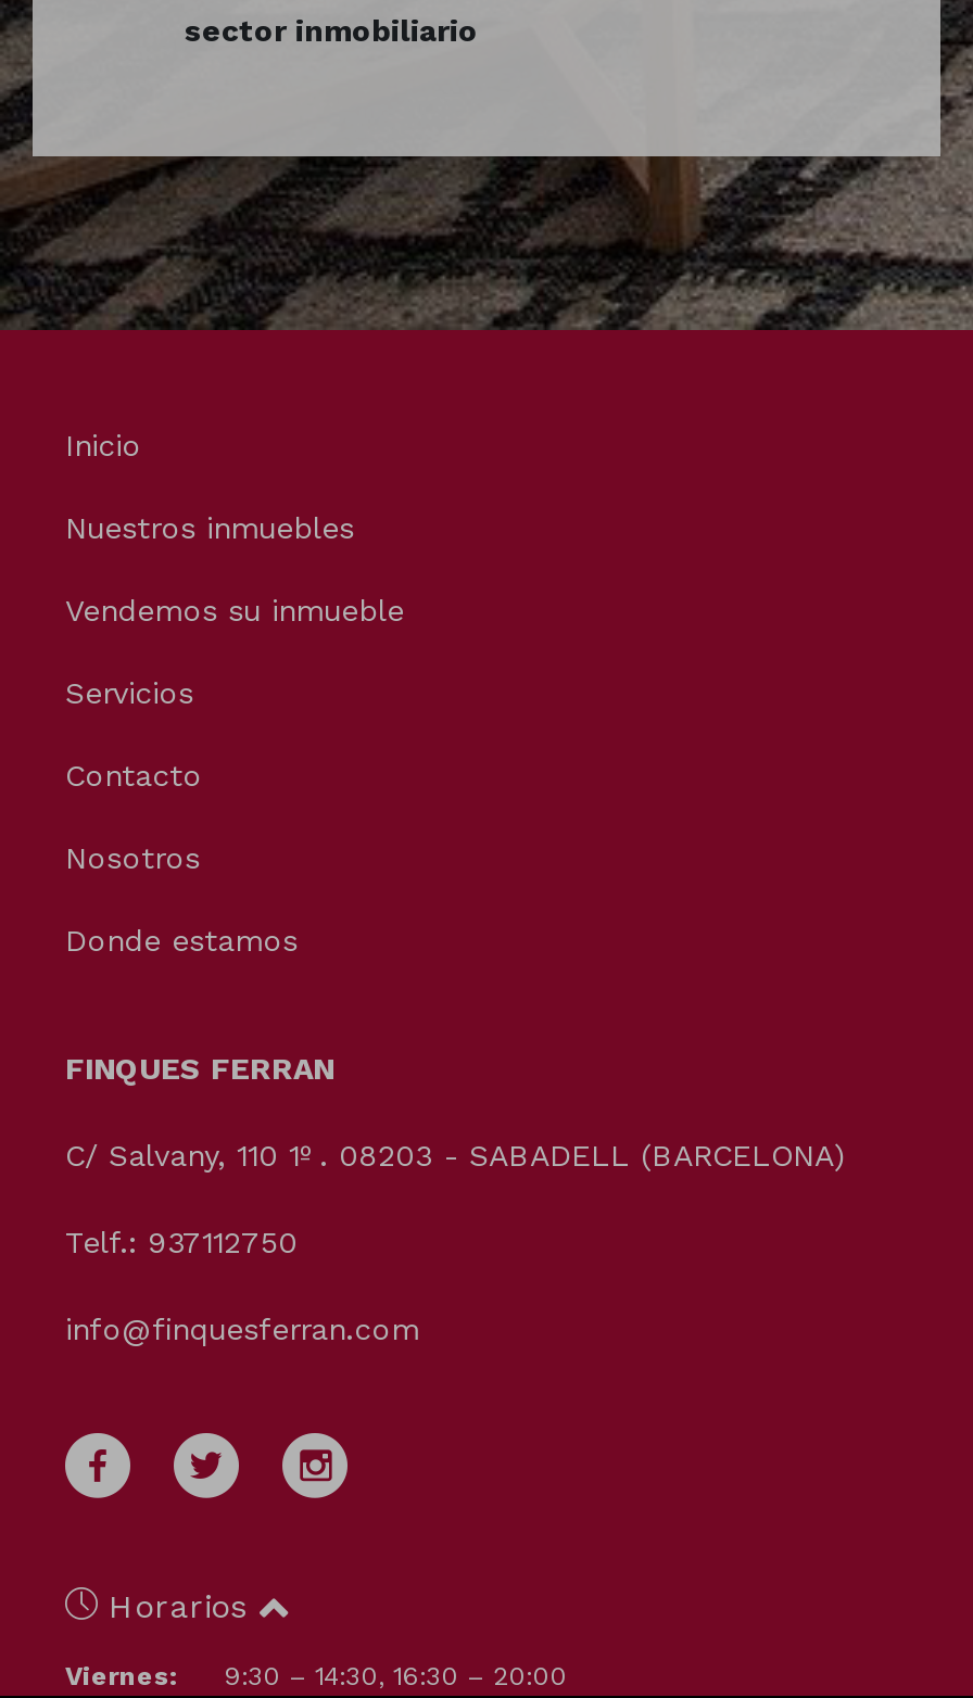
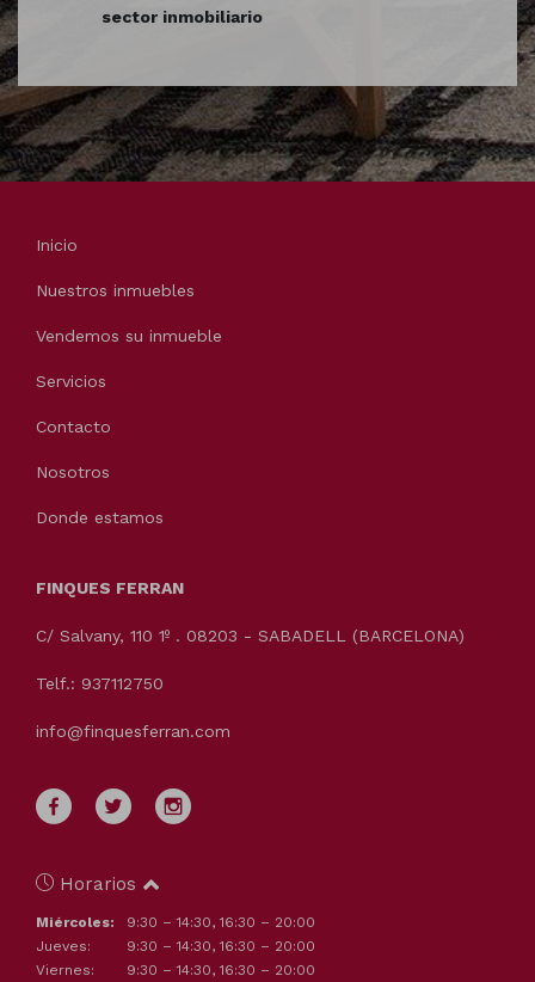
none -> [36,914,315,954] Miércoles: | 9:30 – 14:30, 16:30 – 20:00 | Jueves: | 9:30 – 14:30, 16:30 – 20:00

